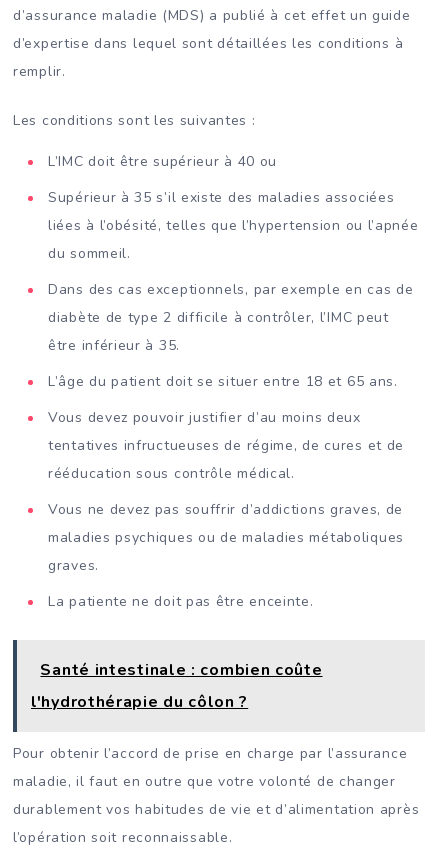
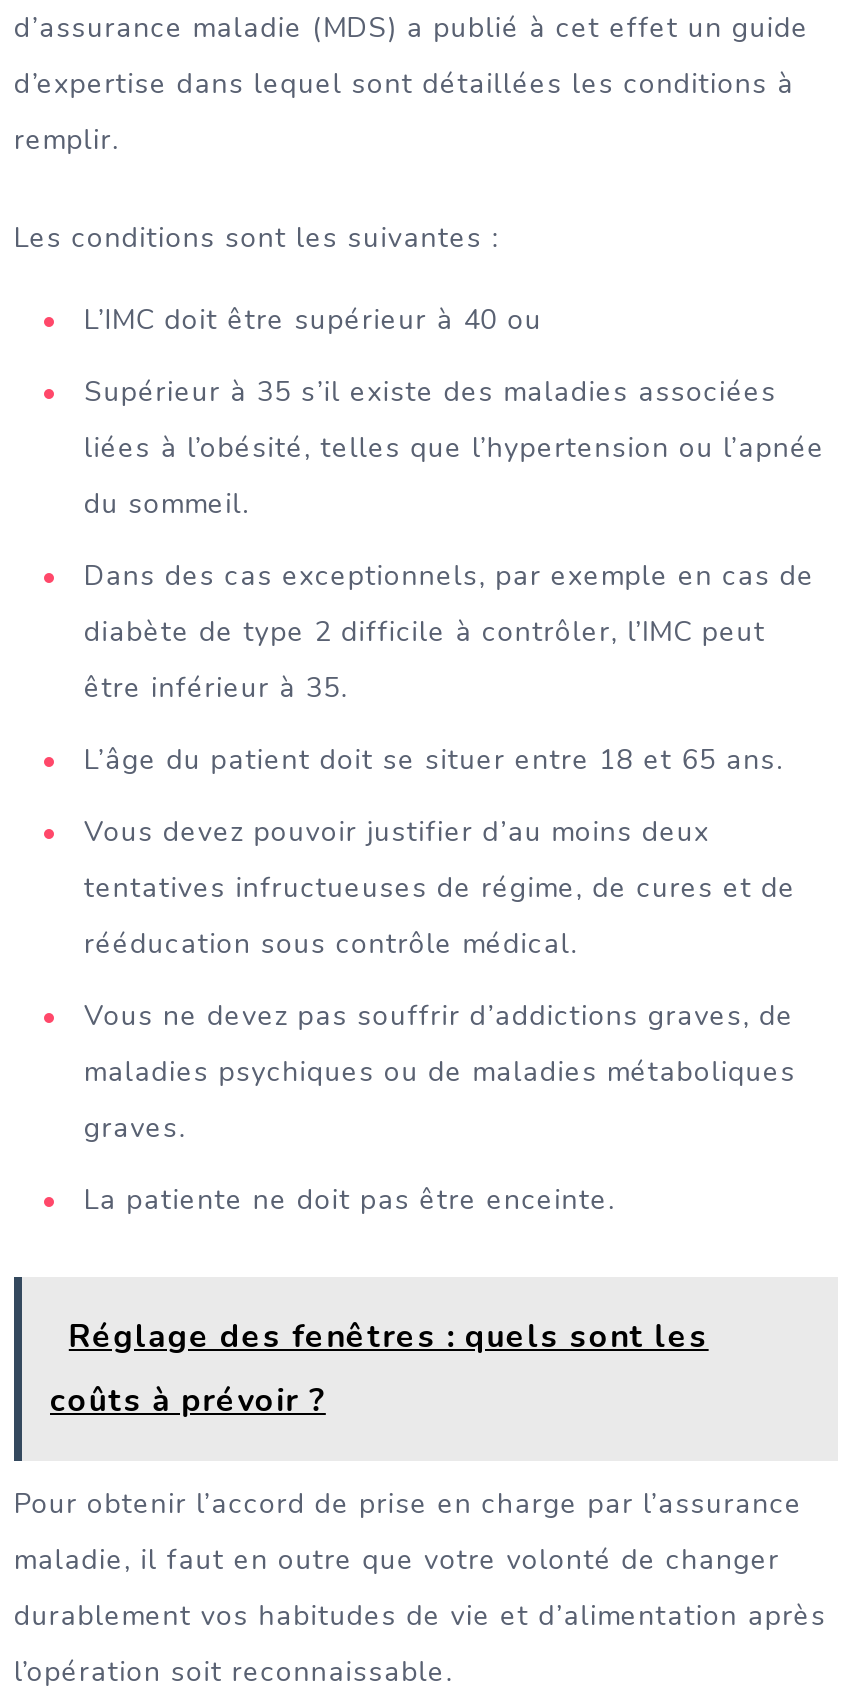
[40,659,322,681] Santé intestinale : combien coûte -> [69,1314,709,1358] Réglage des fenêtres : quels sont les
[31,691,248,713] l'hydrothérapie du côlon ? -> [50,1378,326,1422] coûts à prévoir ?

